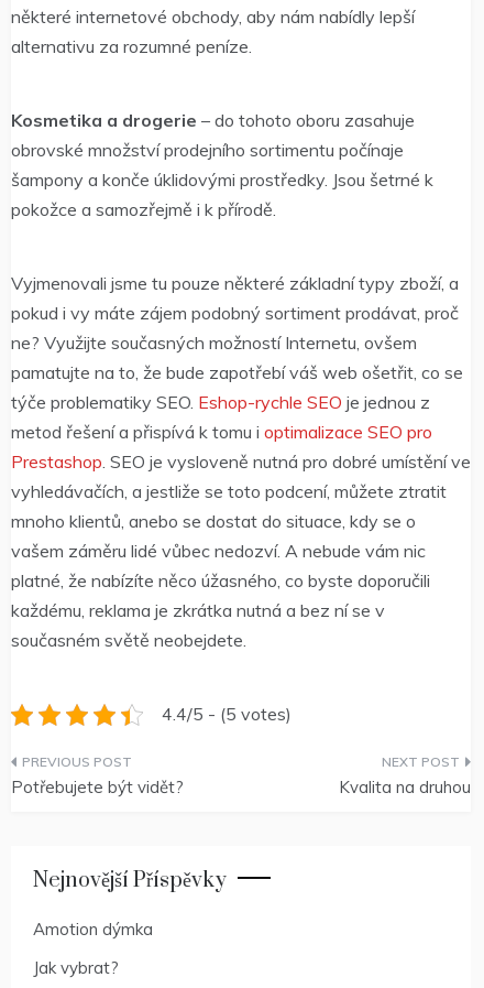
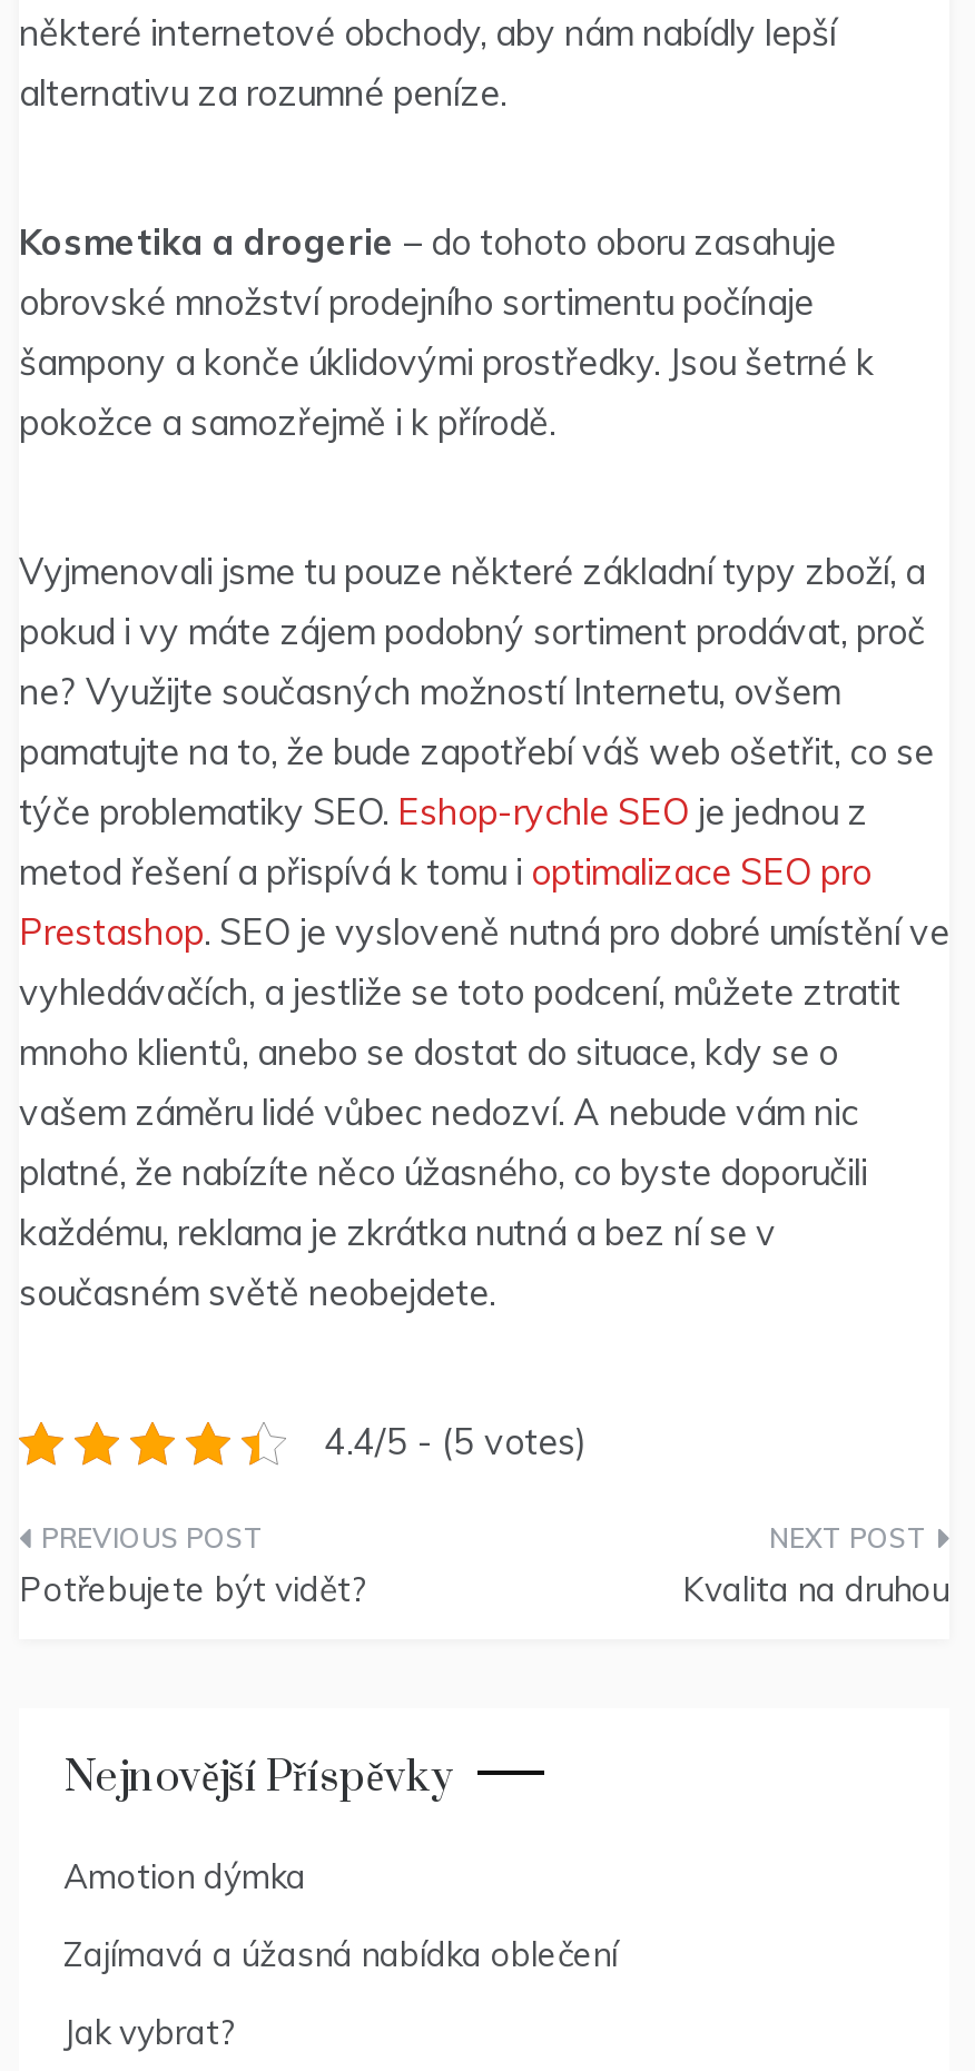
none -> [63,1933,618,1976] Zajímavá a úžasná nabídka oblečení

